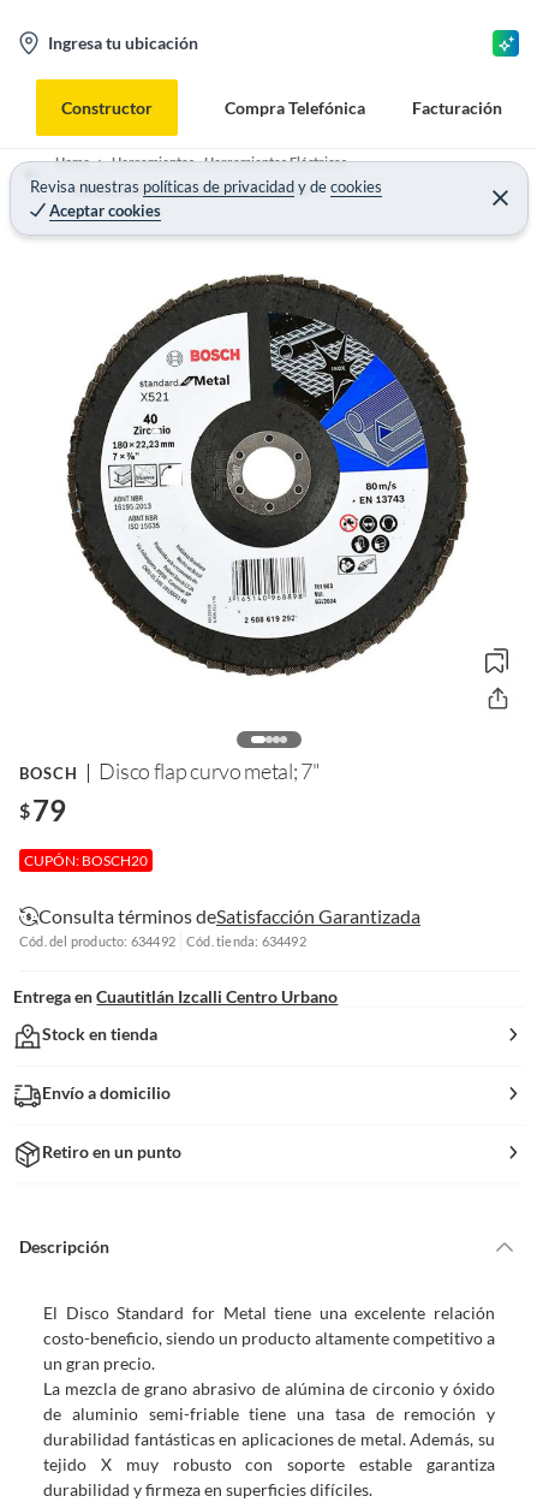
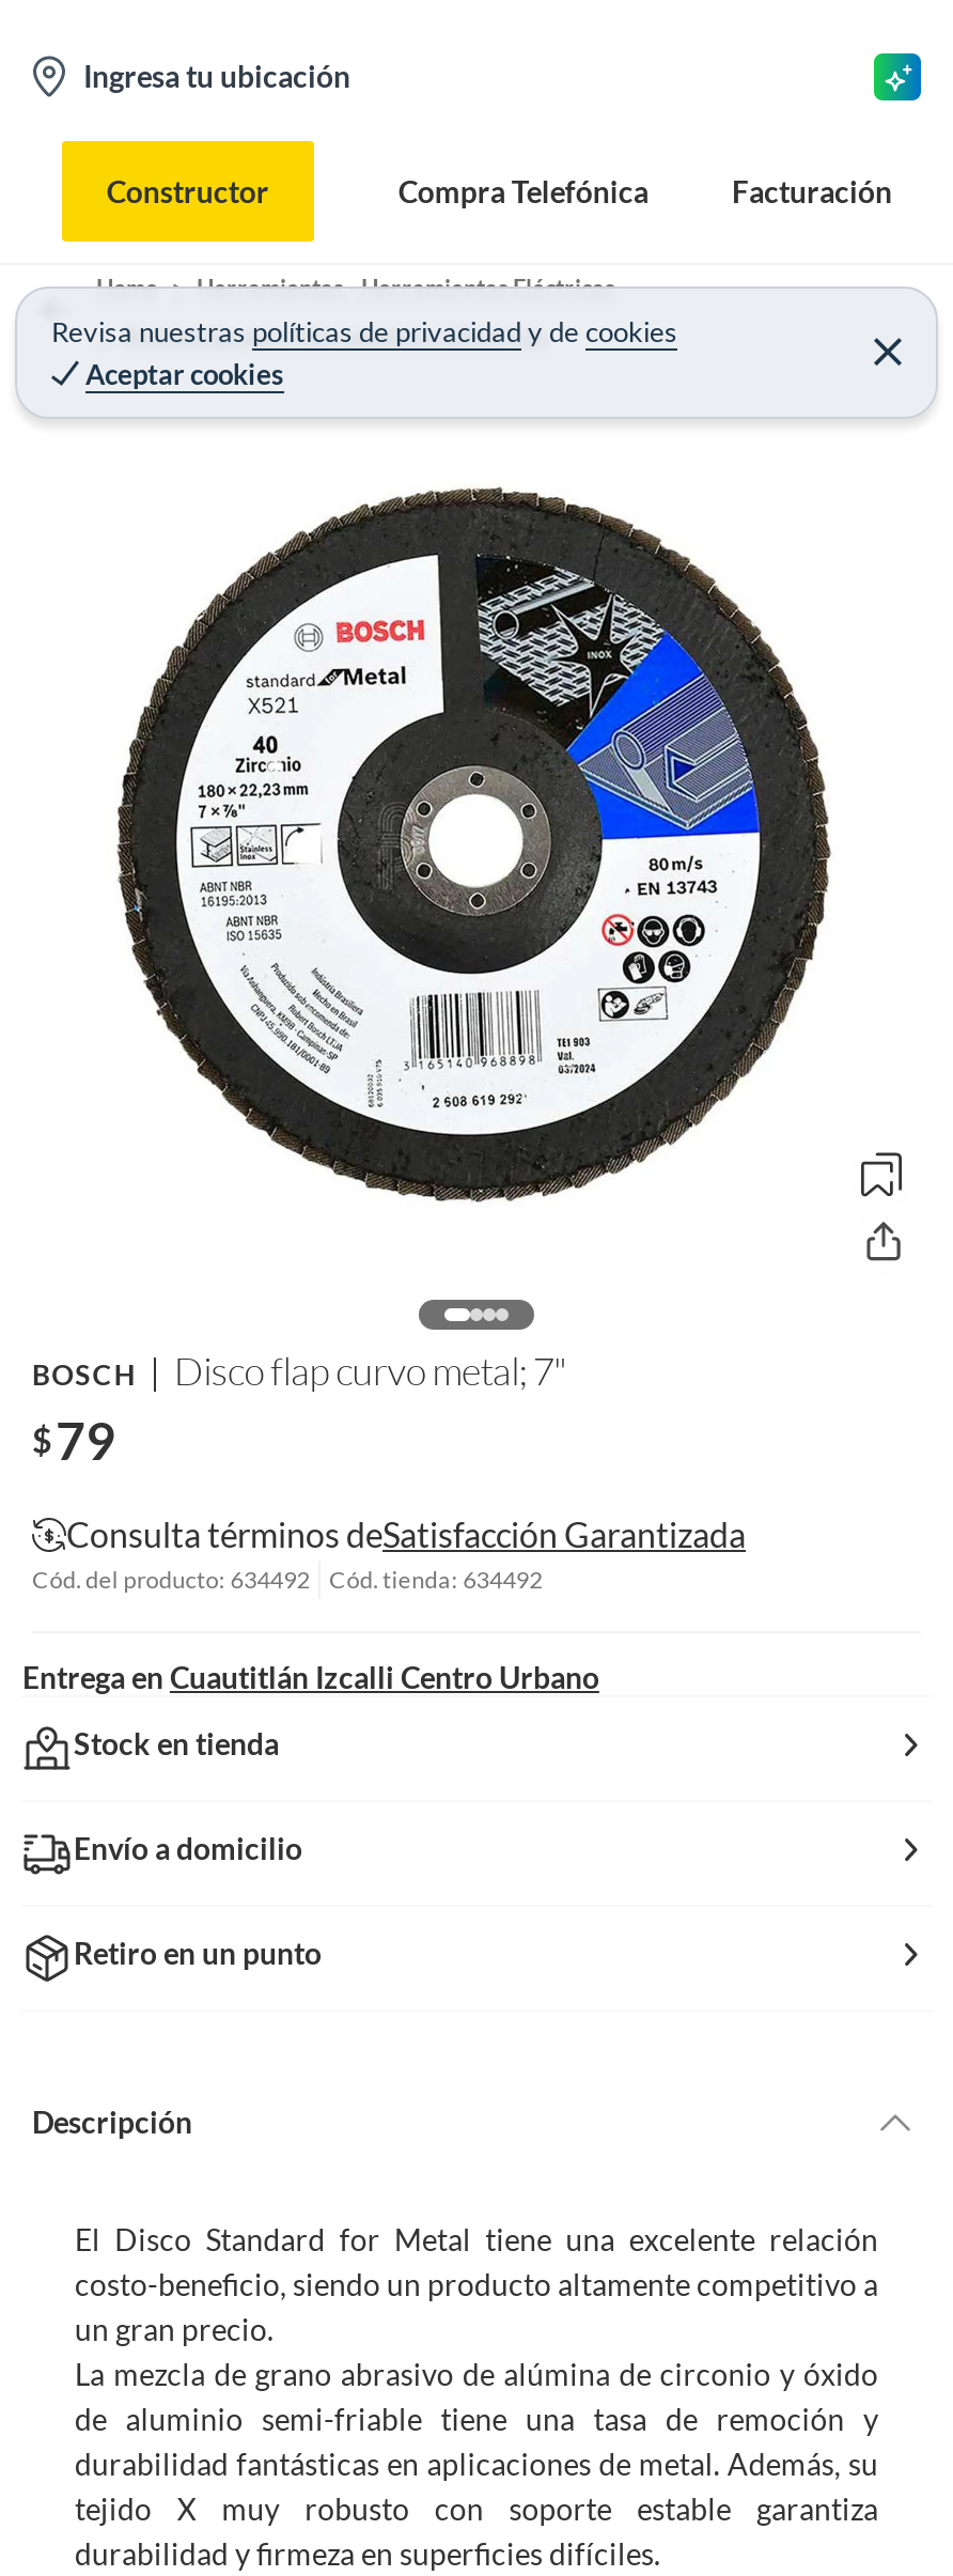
[24,851,148,869] CUPÓN: BOSCH20 -> none

